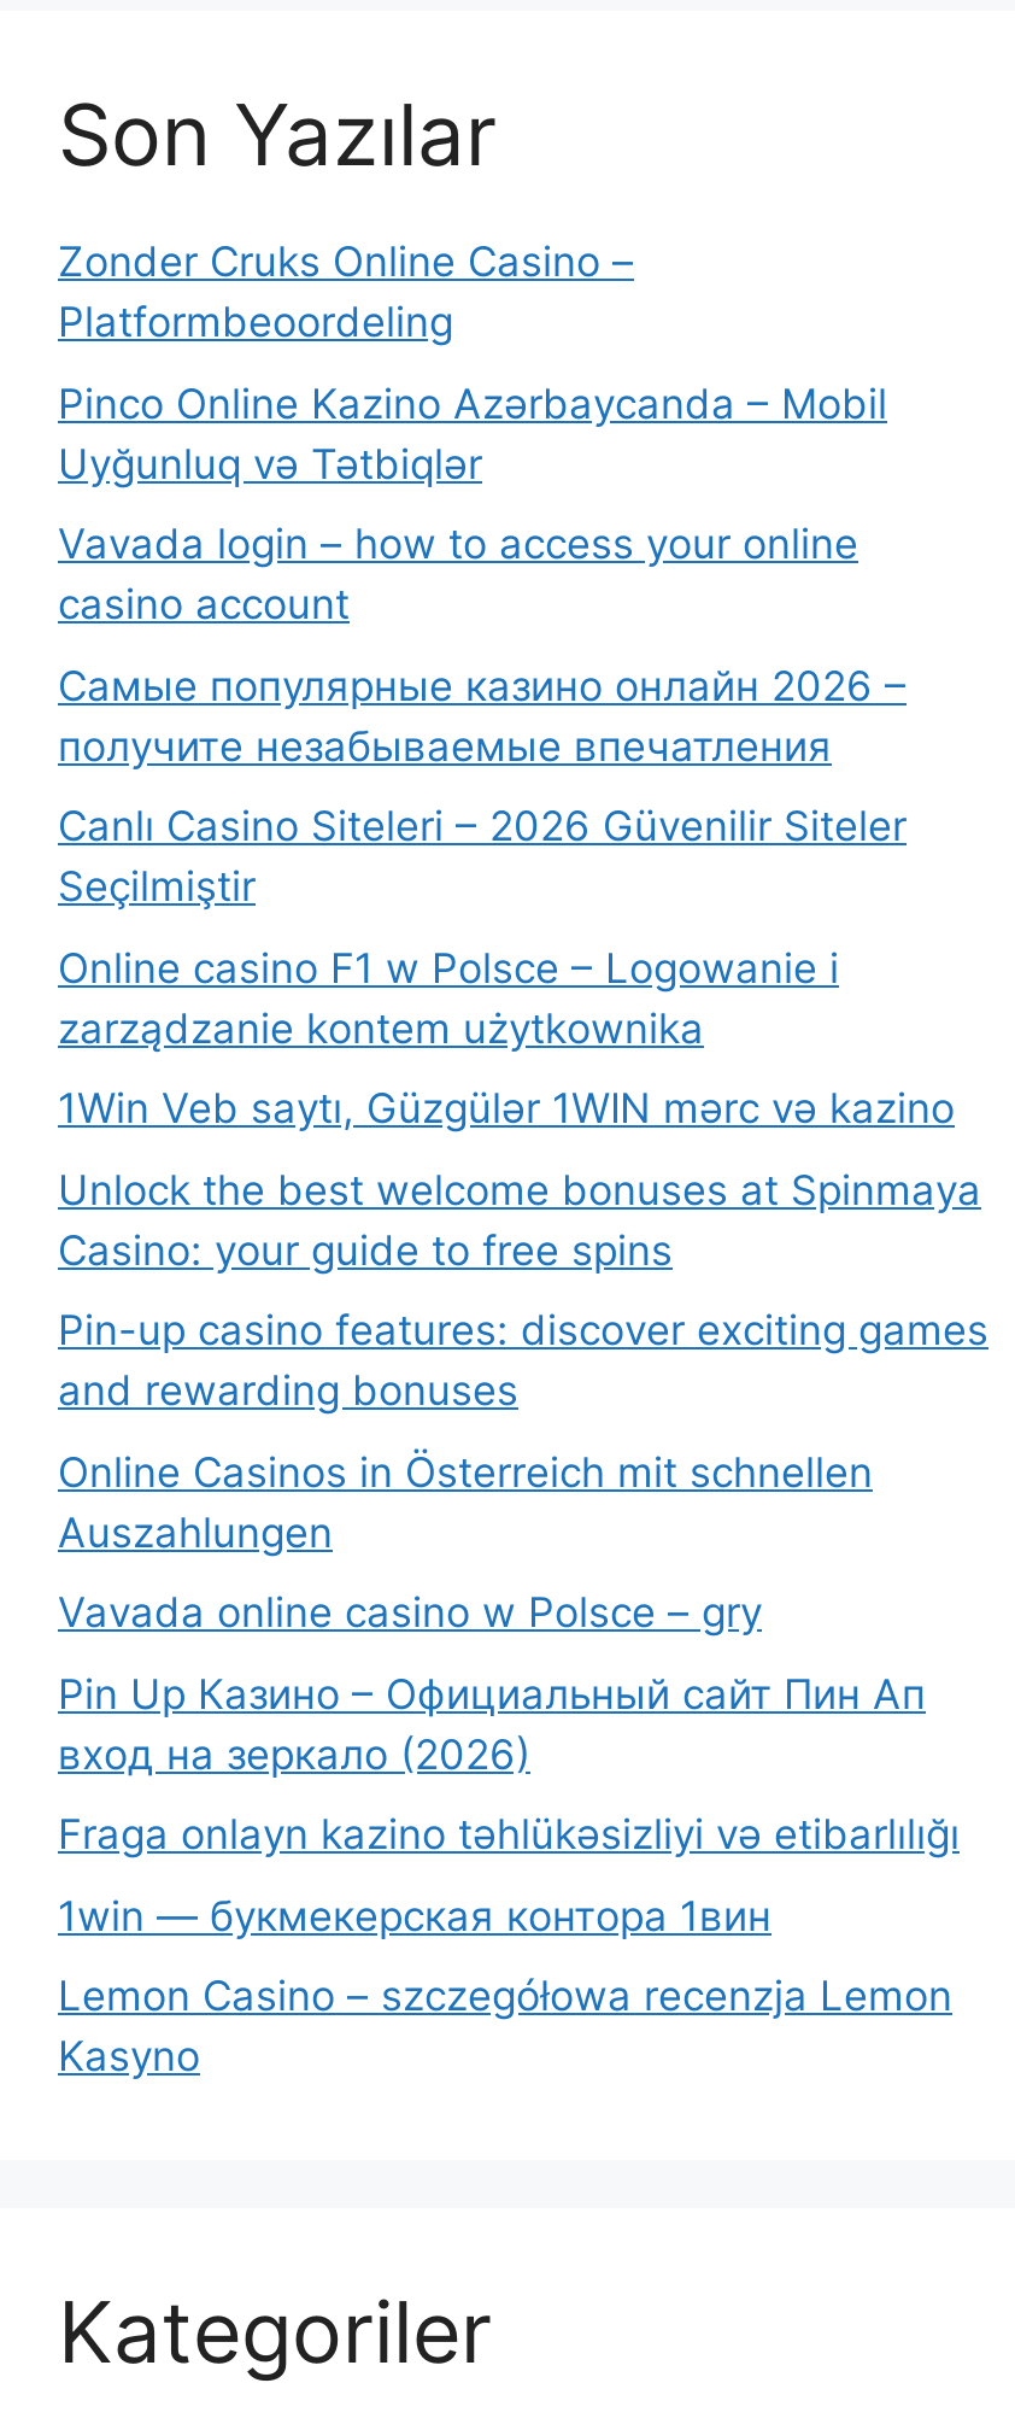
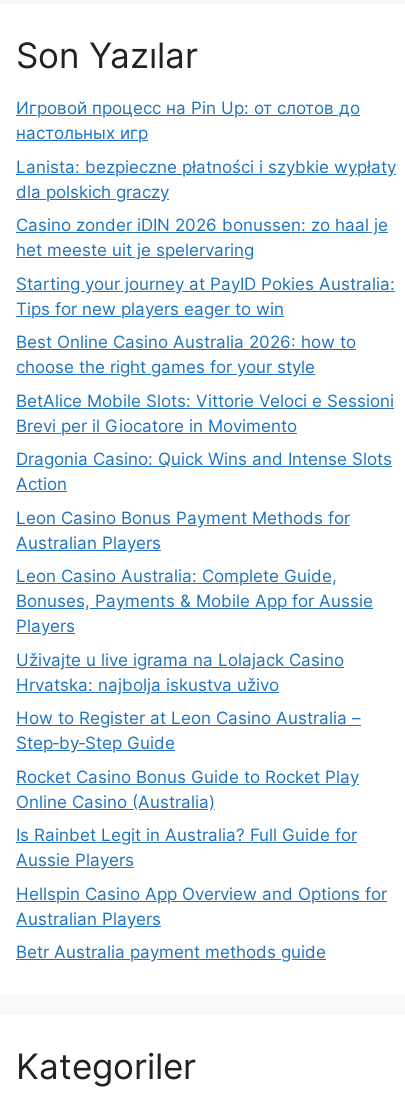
[58,238,634,346] Zonder Cruks Online Casino – | Platformbeoordeling -> [16,98,360,143] Игровой процесс на Pin Up: от слотов до | настольных игр
[58,379,887,487] Pinco Online Kazino Azərbaycanda – Mobil | Uyğunluq və Tətbiqlər -> [16,156,396,201] Lanista: bezpieczne płatności i szybkie wypłaty | dla polskich graczy
[58,520,858,628] Vavada login – how to access your online | casino account -> [16,215,388,260] Casino zonder iDIN 2026 bonussen: zo haal je | het meeste uit je spelervaring
[58,661,907,769] Самые популярные казино онлайн 2026 – | получите незабываемые впечатления -> [16,273,395,318] Starting your journey at PayID Pokies Australia: | Tips for new players eager to win
[58,802,907,911] Canlı Casino Siteleri – 2026 Güvenilir Siteler | Seçilmiştir -> [16,332,356,377] Best Online Casino Australia 2026: how to | choose the right games for your style
[58,943,839,1052] Online casino F1 w Polsce – Logowanie i | zarządzanie kontem użytkownika -> [16,390,394,435] BetAlice Mobile Slots: Vittorie Veloci e Sessioni | Brevi per il Giocatore in Movimento
[58,1084,955,1132] 1Win Veb saytı, Güzgülər 1WIN mərc və kazino -> [16,449,392,494] Dragonia Casino: Quick Wins and Intense Slots | Action
[58,1165,981,1274] Unlock the best welcome bonuses at Spinmaya | Casino: your guide to free spins -> [16,507,350,552] Leon Casino Bonus Payment Methods for | Australian Players
[58,1306,988,1415] Pin-up casino features: discover exciting games | and rewarding bonuses -> [16,566,373,636] Leon Casino Australia: Complete Guide, | Bonuses, Payments & Mobile App for Aussie | Players
[58,1447,873,1556] Online Casinos in Österreich mit schnellen | Auszahlungen -> [16,649,344,694] Uživajte u live igrama na Lolajack Casino | Hrvatska: najbolja iskustva uživo
[58,1588,762,1637] Vavada online casino w Polsce – gry -> [16,708,361,753] How to Register at Leon Casino Australia – | Step‑by‑Step Guide
[58,1669,926,1778] Pin Up Казино – Официальный сайт Пин Ап | вход на зеркало (2026) -> [16,766,359,811] Rocket Casino Bonus Guide to Rocket Play | Online Casino (Australia)
[58,1810,960,1858] Fraga onlayn kazino təhlükəsizliyi və etibarlılığı -> [16,825,357,870] Is Rainbet Legit in Australia? Full Guide for | Aussie Players
[58,1891,771,1939] 1win — букмекерская контора 1вин -> [16,883,387,928] Hellspin Casino App Overview and Options for | Australian Players
[58,1972,952,2080] Lemon Casino – szczegółowa recenzja Lemon | Kasyno -> [16,942,326,962] Betr Australia payment methods guide

